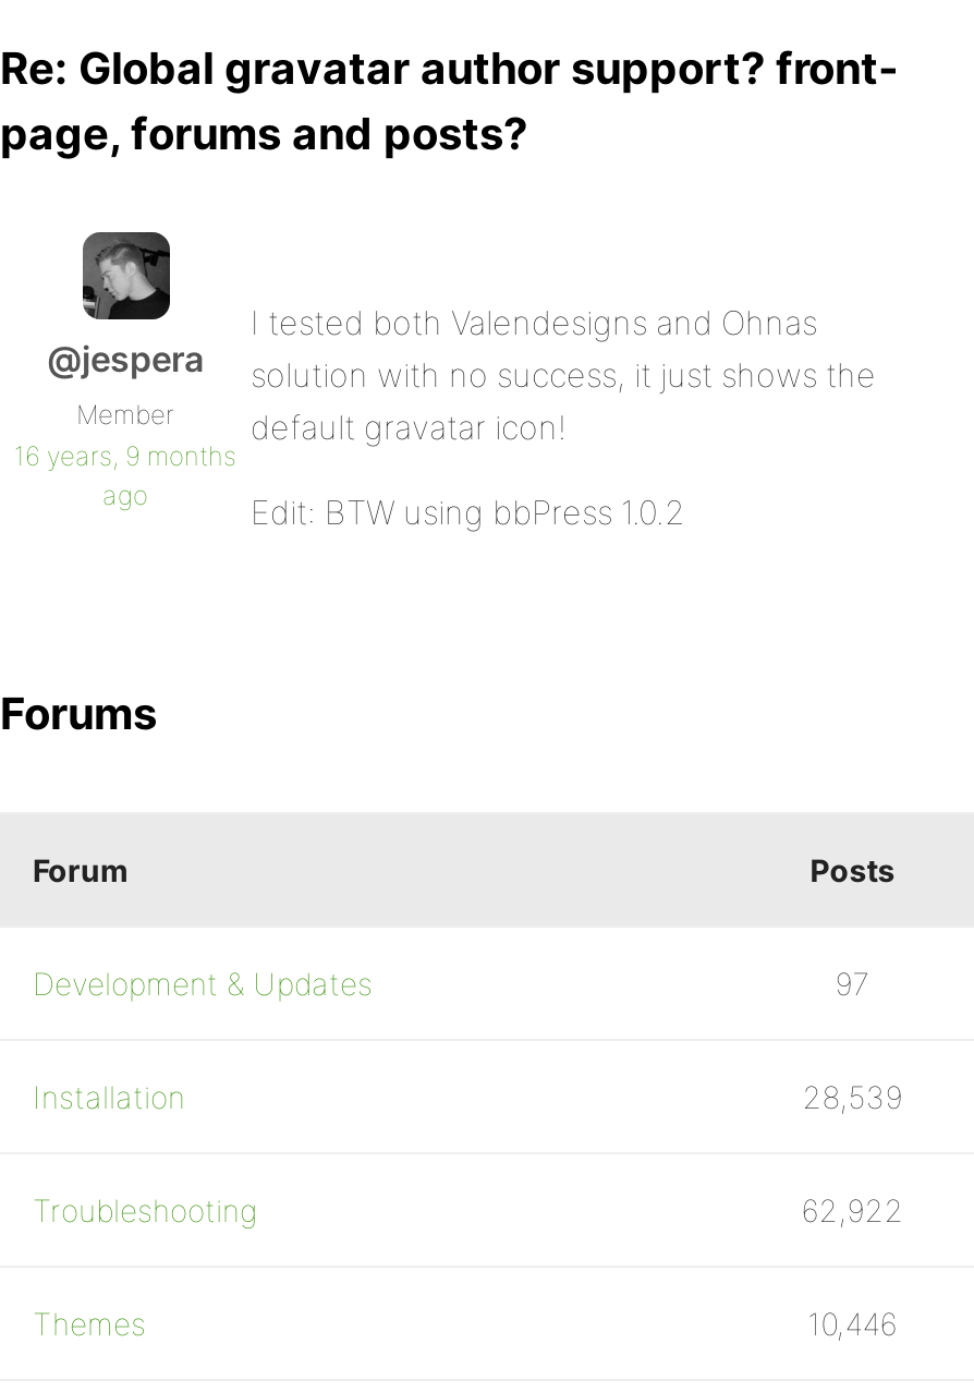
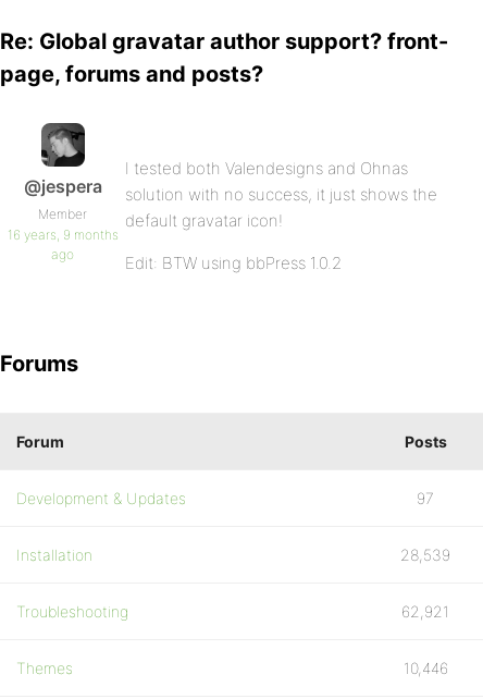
[801,1191,904,1228] 62,922 -> [402,602,449,621] 62,921

